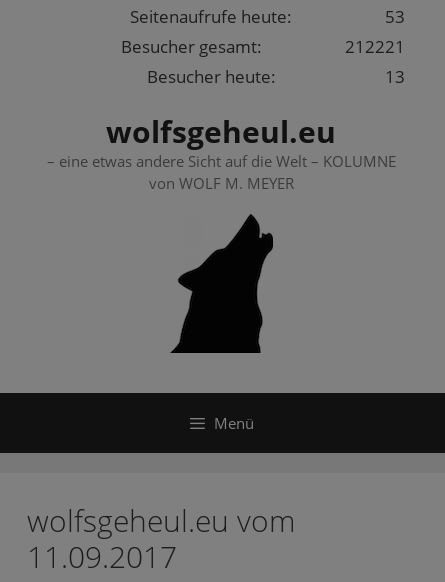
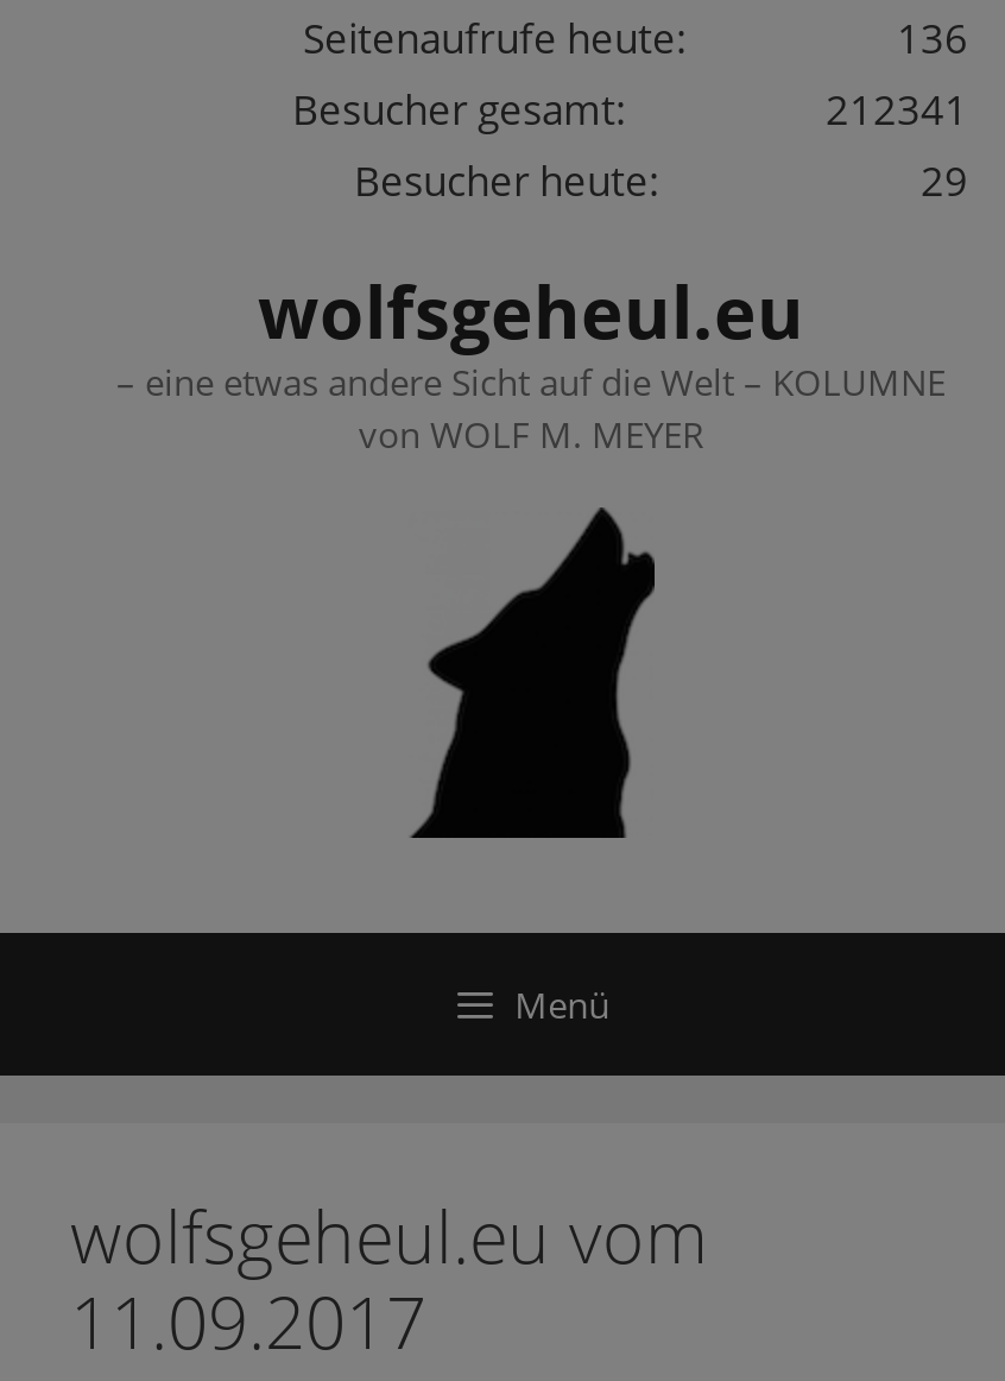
[385,5,405,28] 53 -> [897,11,968,65] 136
[345,35,405,58] 212221 -> [826,82,968,137] 212341
[385,65,405,88] 13 -> [921,153,968,208] 29

